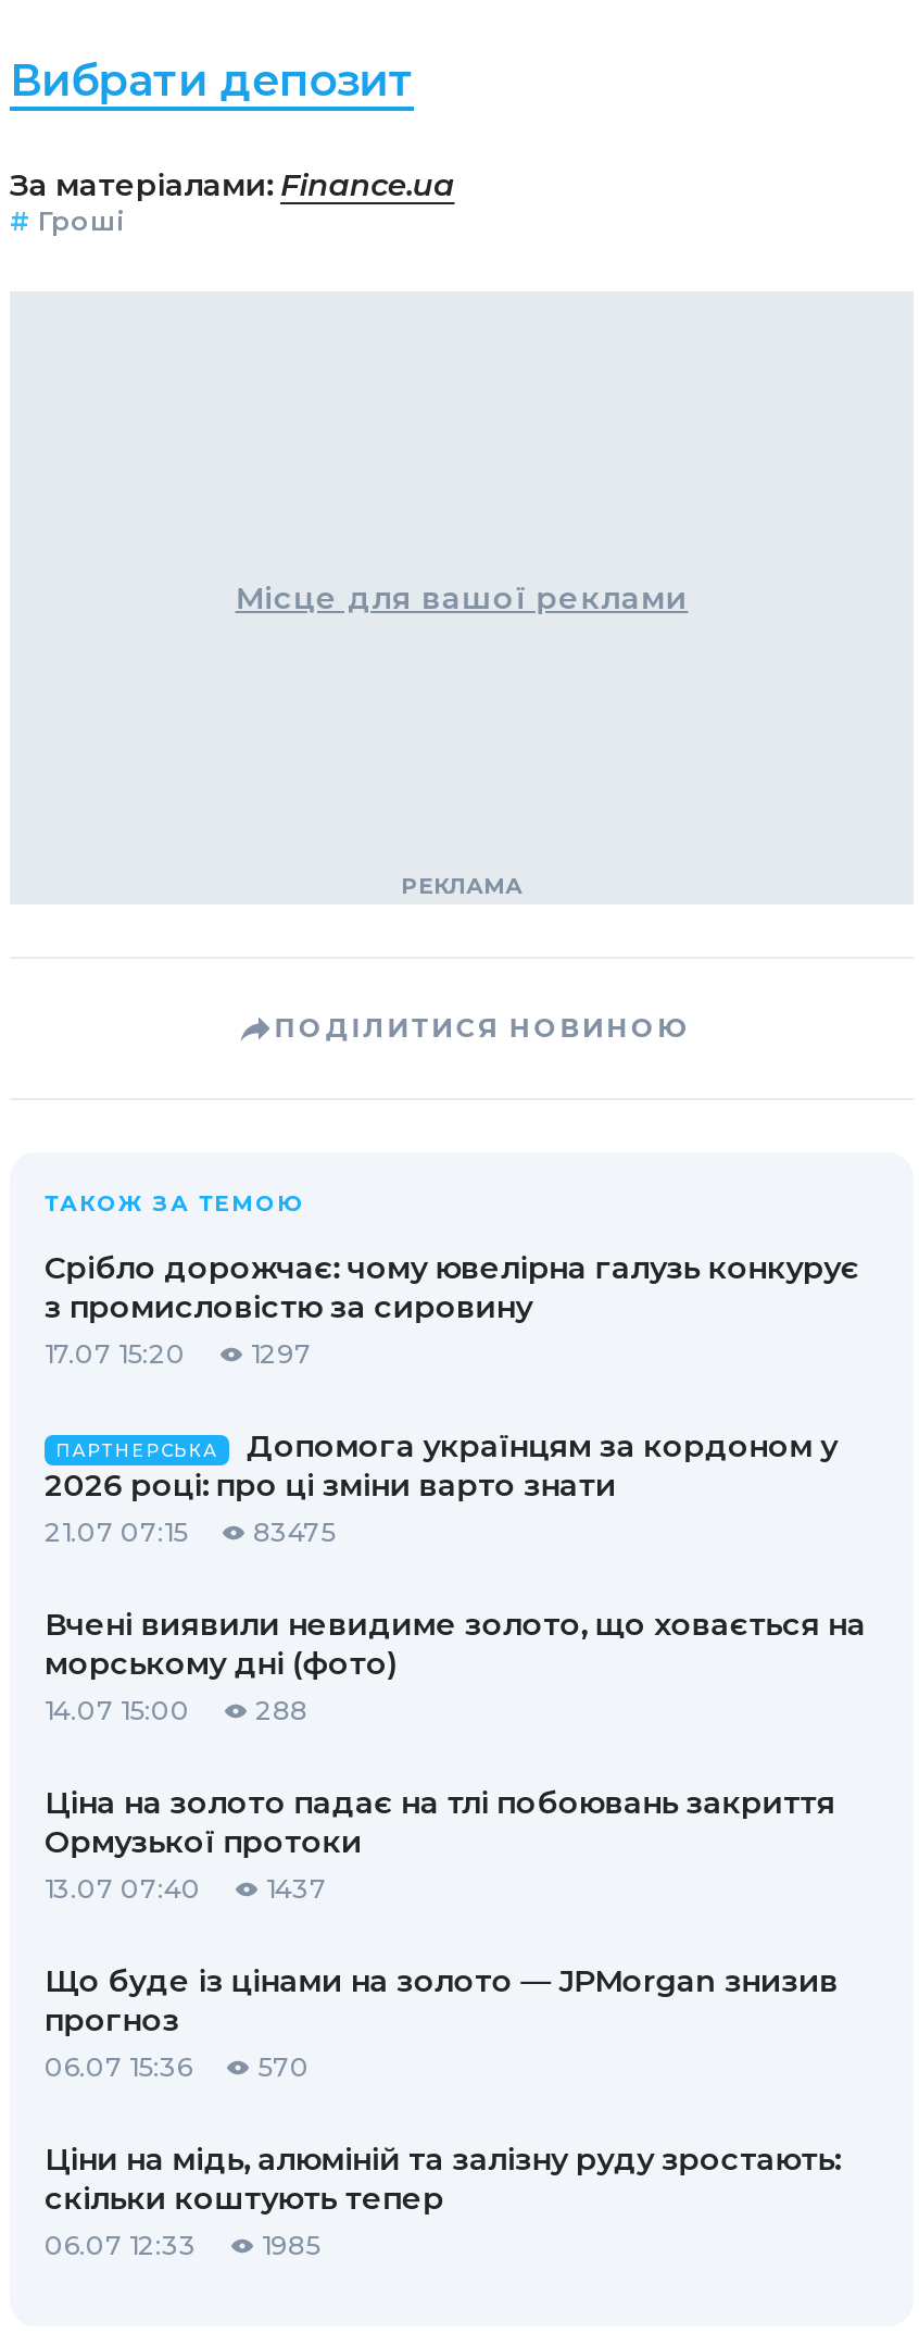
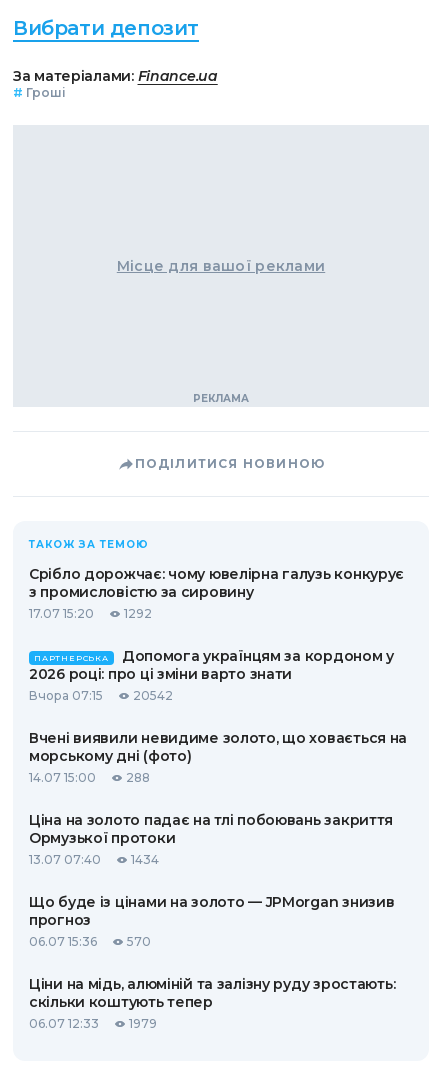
[45,1337,312,1370] 17.07 15:20 1297 -> [29,606,152,621] 17.07 15:20 1292
[45,1515,336,1548] 21.07 07:15 | 83475 -> [29,688,173,703] Вчора 07:15 | 20542
[45,1872,327,1904] 13.07 07:40 1437 -> [29,852,159,867] 13.07 07:40 1434
[45,2228,320,2261] 06.07 12:33 1985 -> [29,1016,157,1031] 06.07 12:33 1979

